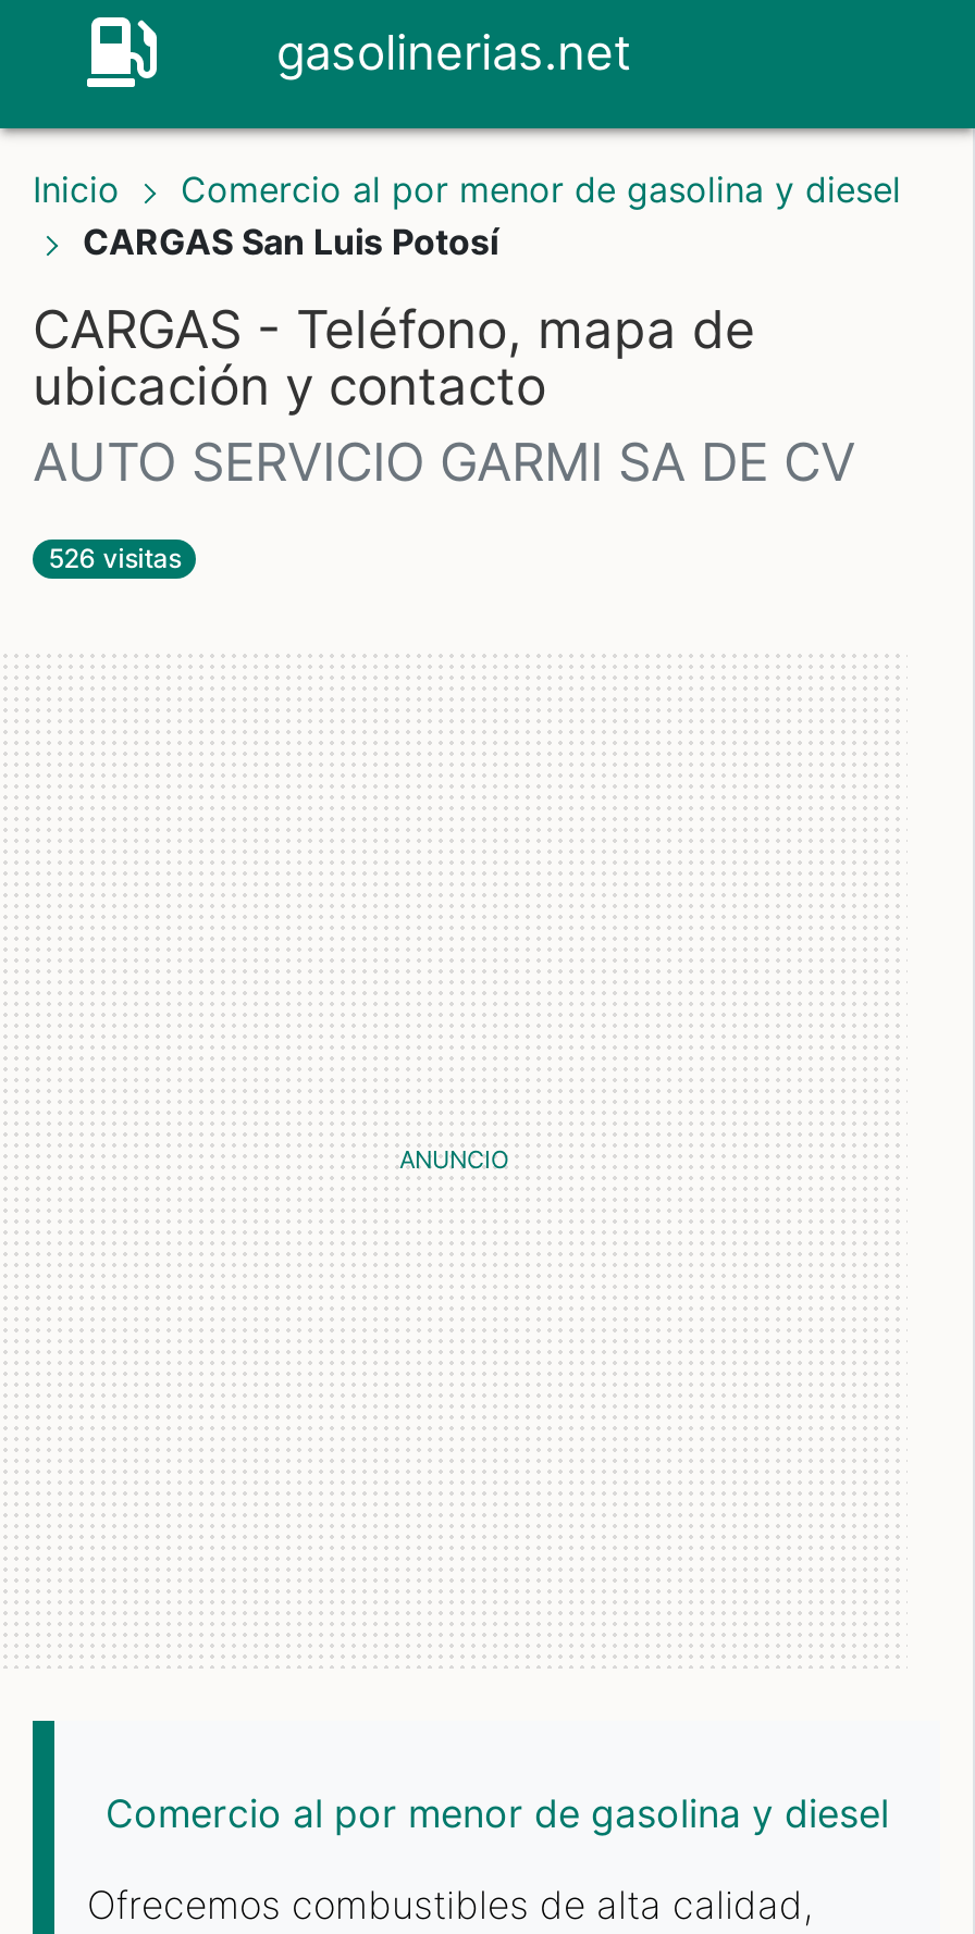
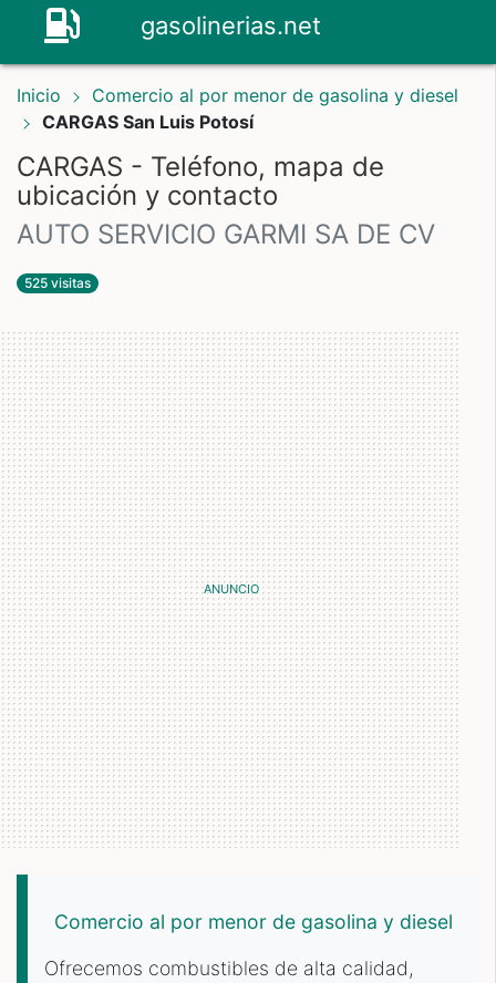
[48,542,181,574] 526 visitas -> [25,275,91,291] 525 visitas

